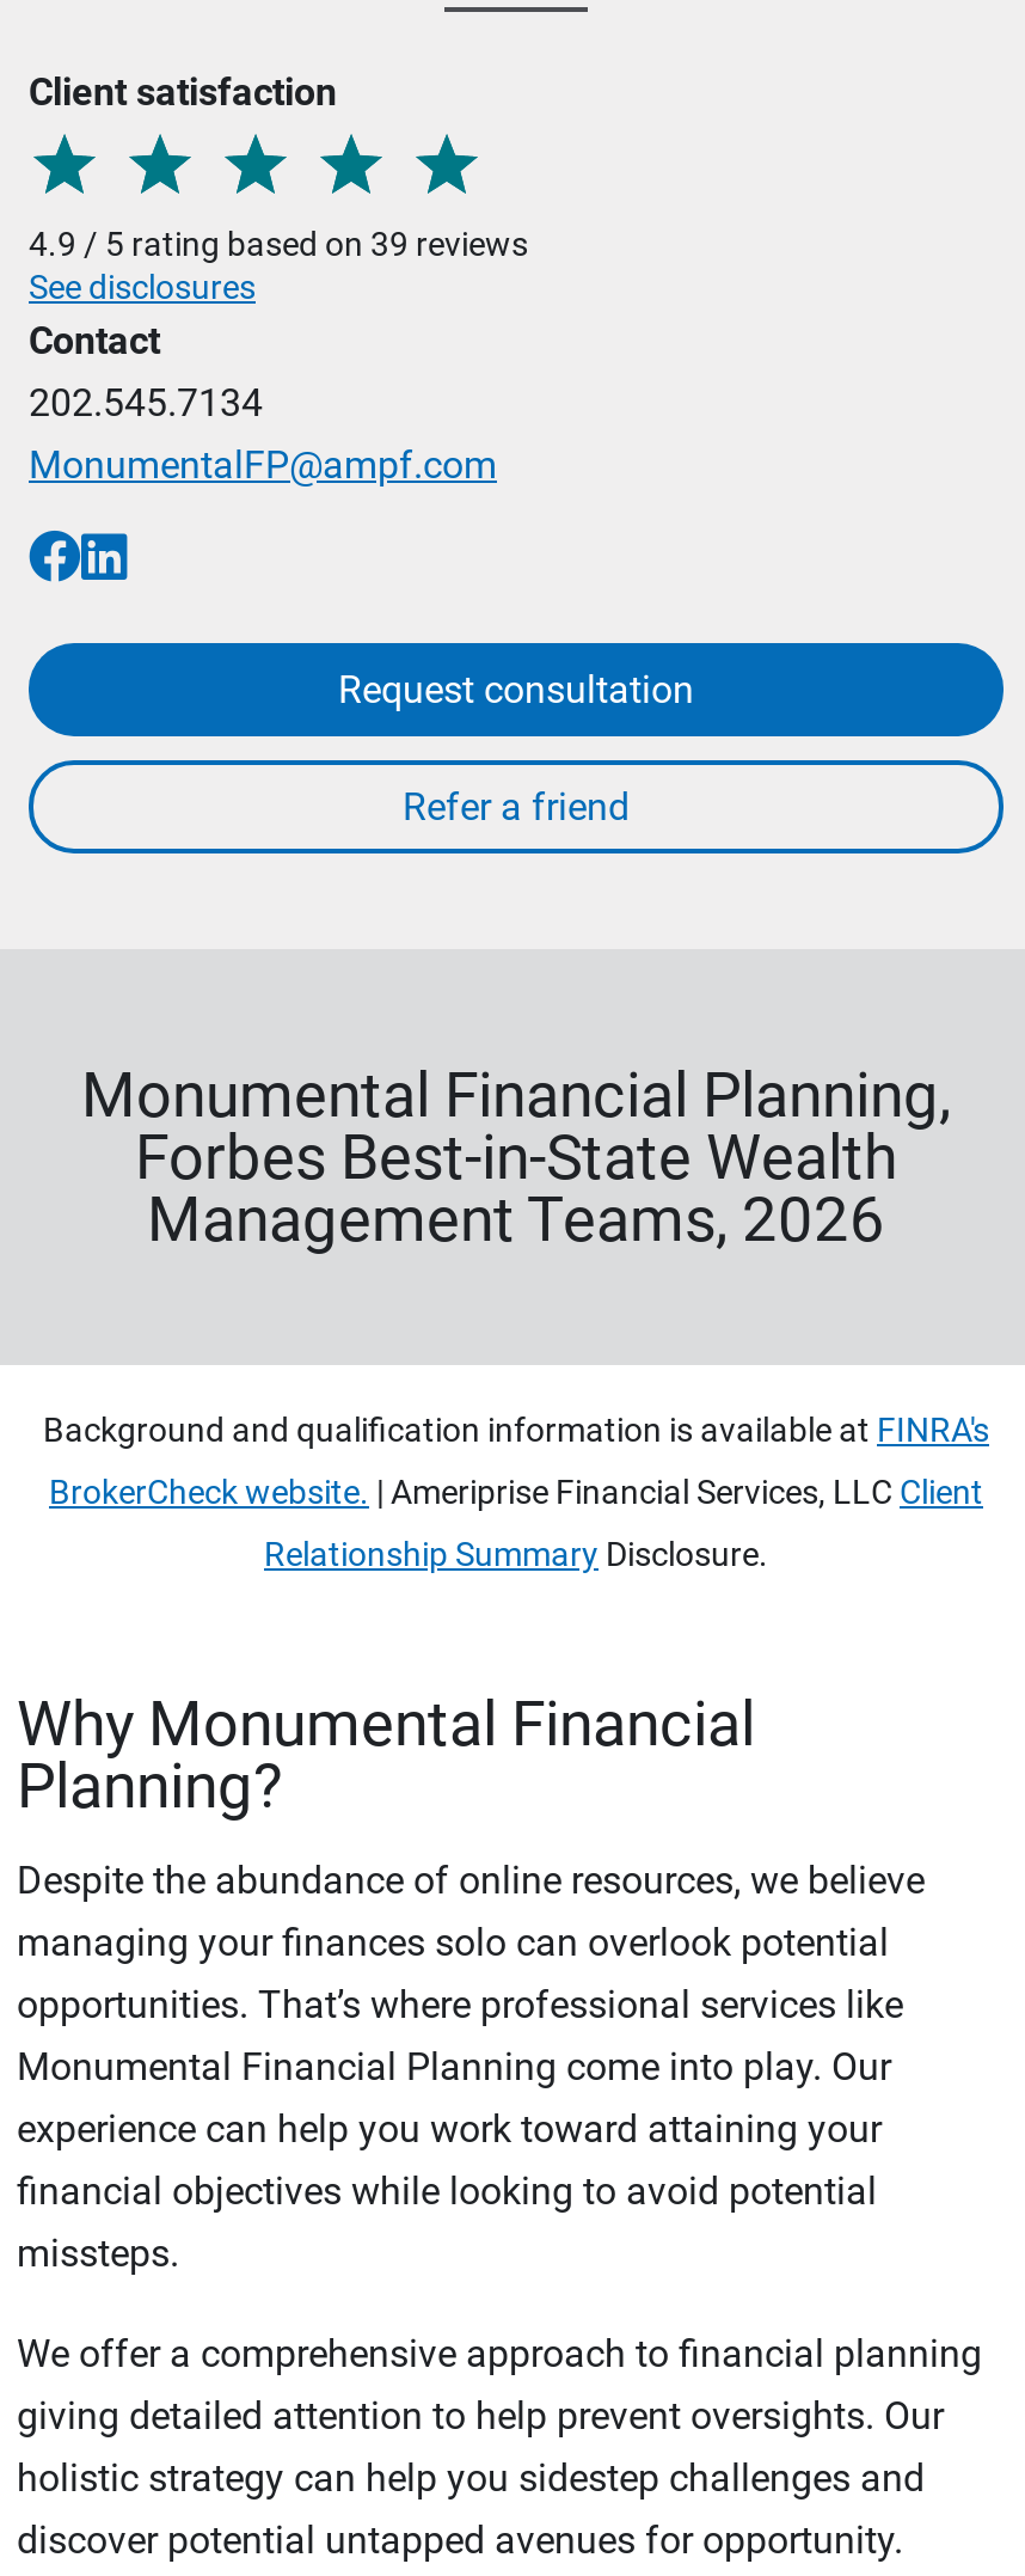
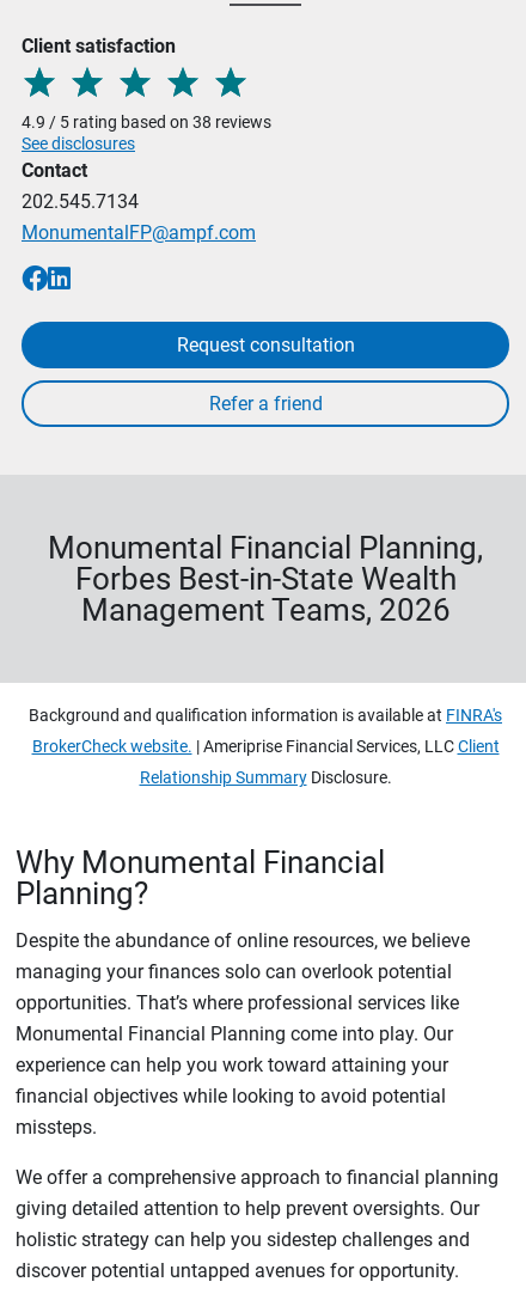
[29,225,528,263] 4.9 / 5 rating based on 39 reviews -> [22,112,271,132] 4.9 / 5 rating based on 38 reviews

